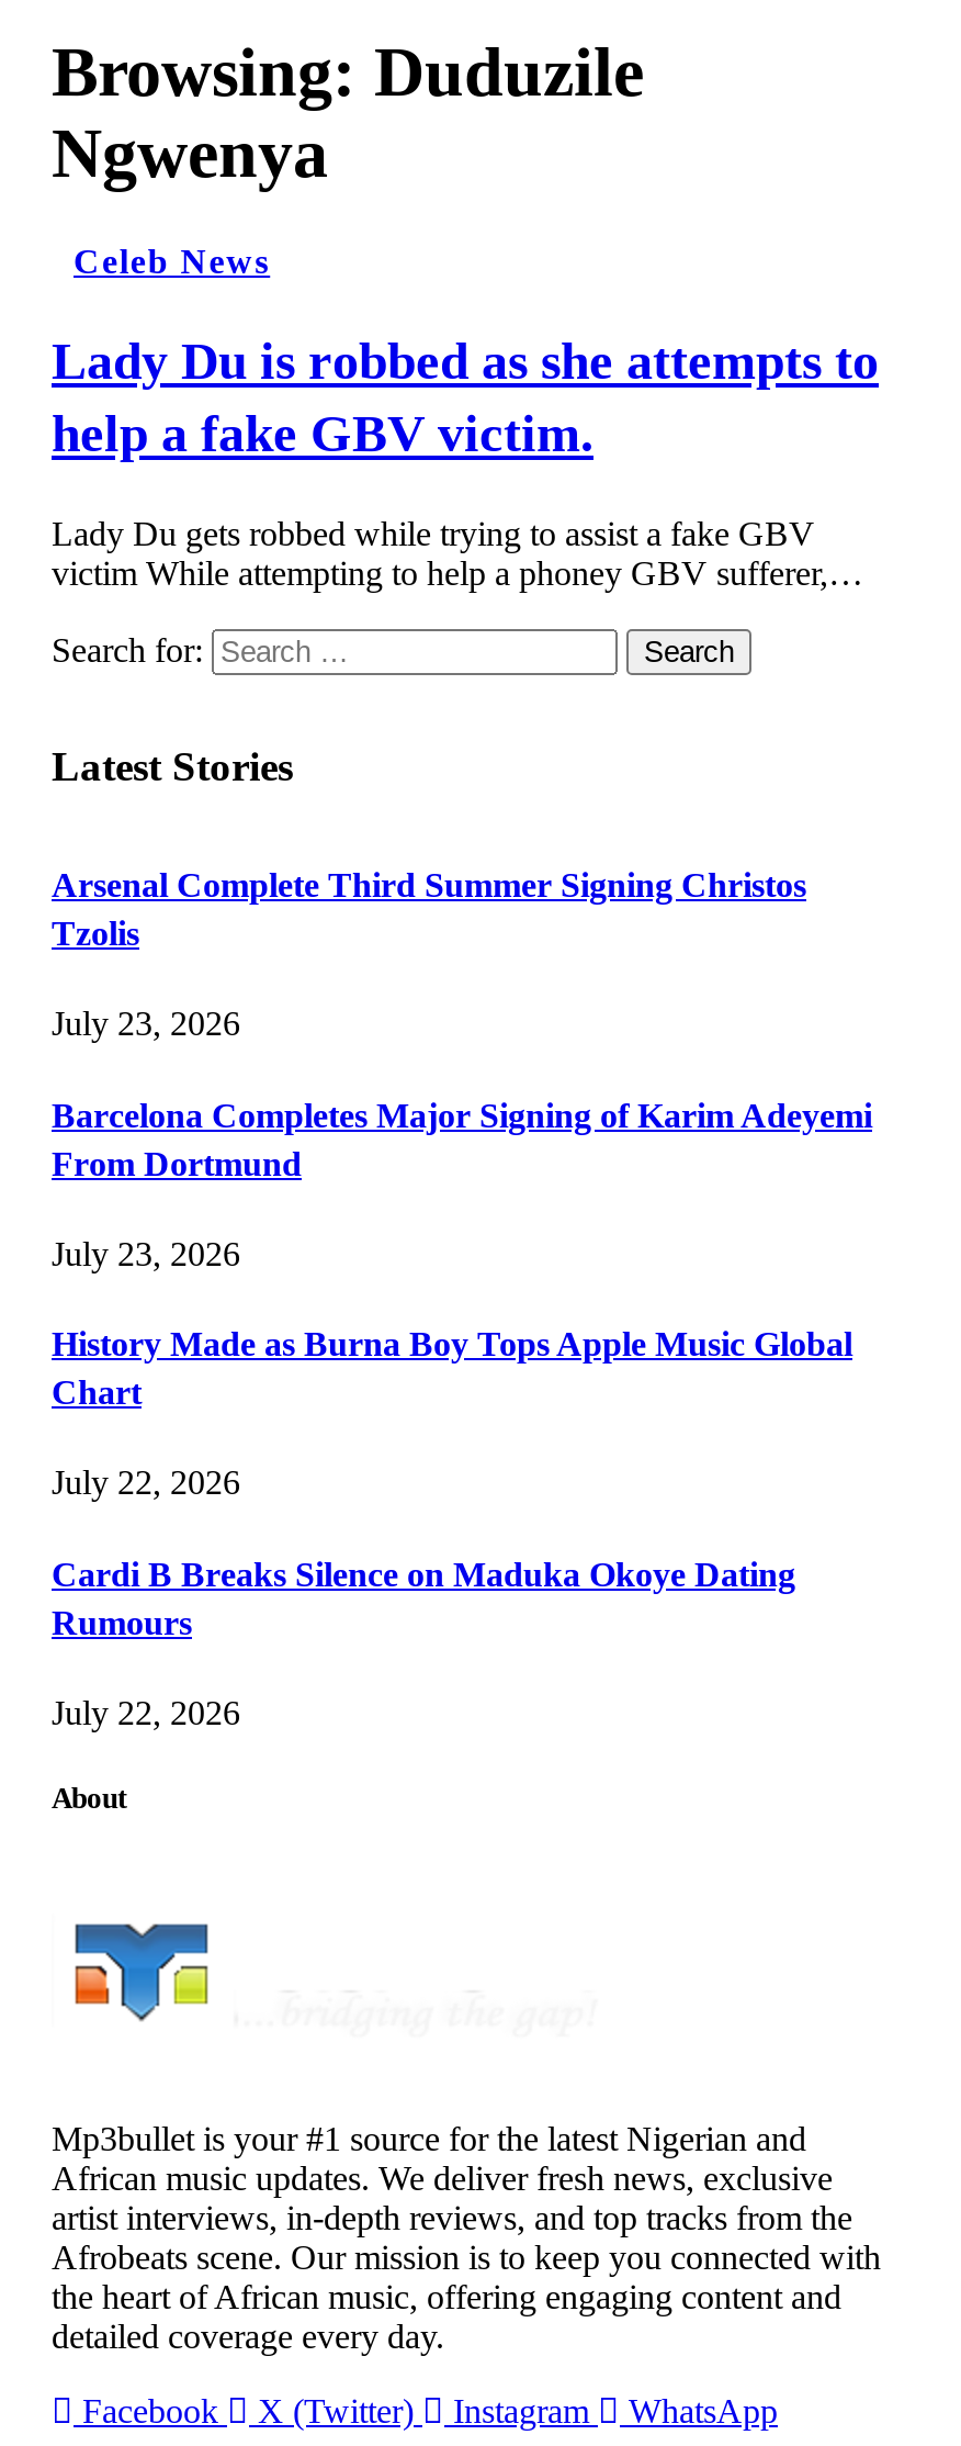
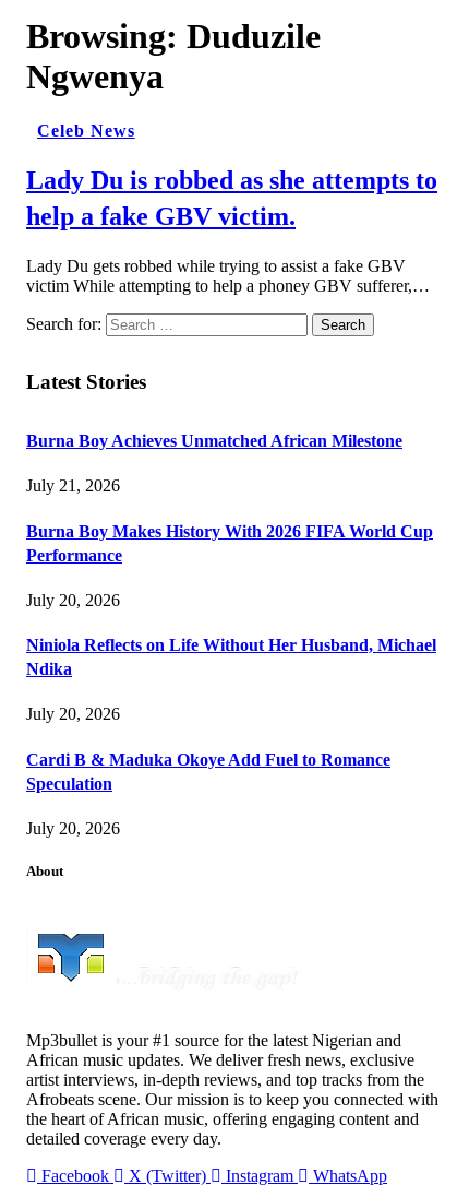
[52,866,806,952] Arsenal Complete Third Summer Signing Christos | Tzolis -> [26,432,402,450] Burna Boy Achieves Unmatched African Milestone
[52,1005,240,1043] July 23, 2026 -> [26,477,120,495] July 21, 2026
[52,1096,872,1182] Barcelona Completes Major Signing of Karim Adeyemi | From Dortmund -> [26,522,433,564] Burna Boy Makes History With 2026 FIFA World Cup | Performance
[52,1235,240,1272] July 23, 2026 -> [26,591,120,609] July 20, 2026
[52,1326,852,1411] History Made as Burna Boy Tops Apple Music Global | Chart -> [26,636,436,678] Niniola Reflects on Life Without Her Husband, Michael | Ndika
[52,1465,240,1502] July 22, 2026 -> [26,705,120,724] July 20, 2026
[52,1555,795,1641] Cardi B Breaks Silence on Maduka Okoye Dating | Rumours -> [26,750,390,793] Cardi B & Maduka Okoye Add Fuel to Romance | Speculation
[52,1694,240,1731] July 22, 2026 -> [26,819,120,838] July 20, 2026

